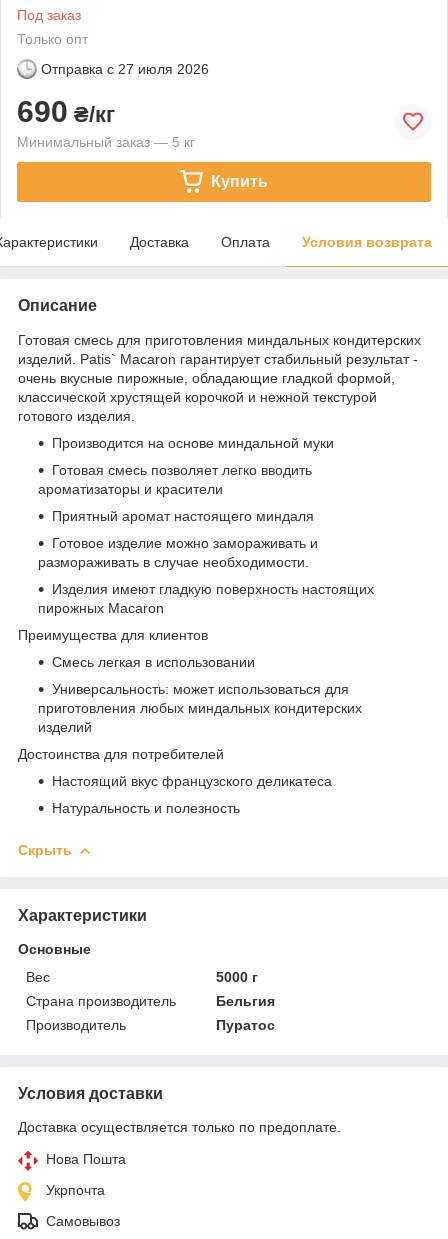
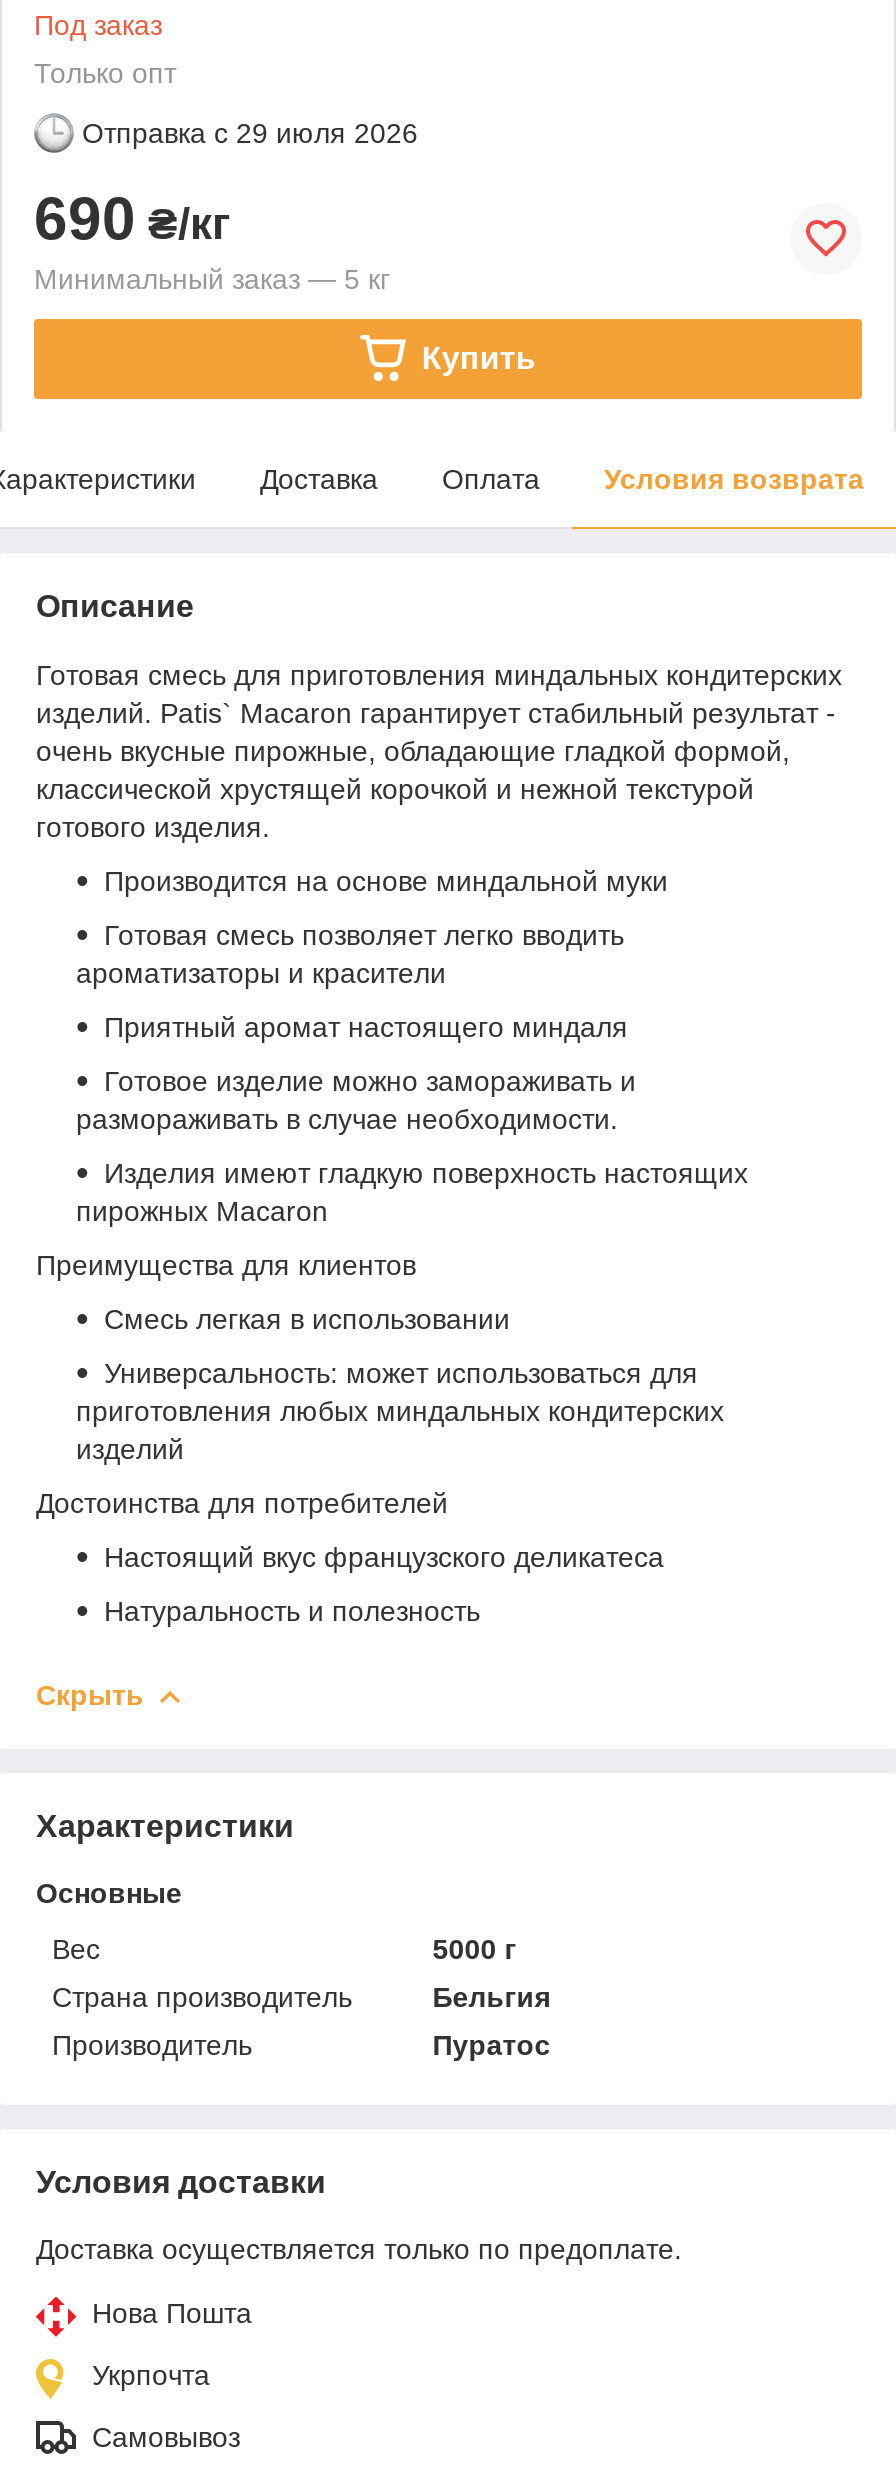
[41,61,209,77] Отправка с 27 июля 2026 -> [82,117,418,149] Отправка с 29 июля 2026

